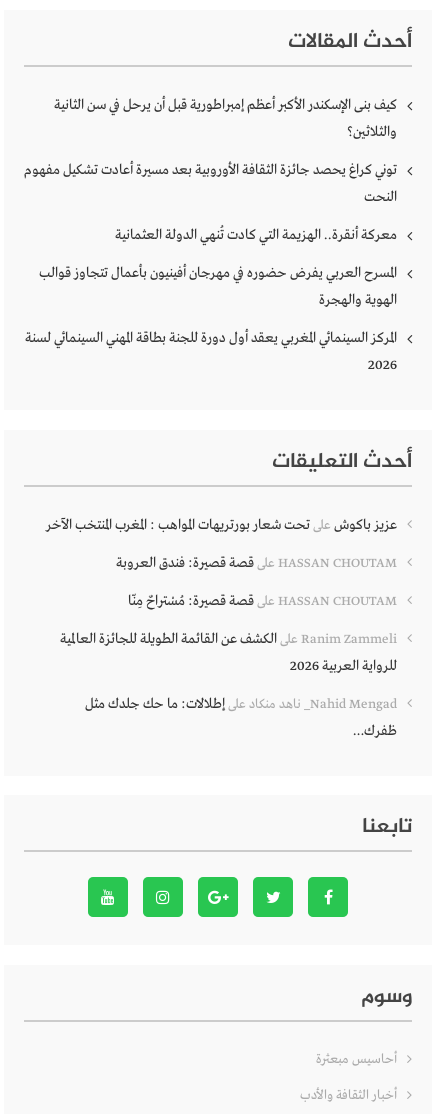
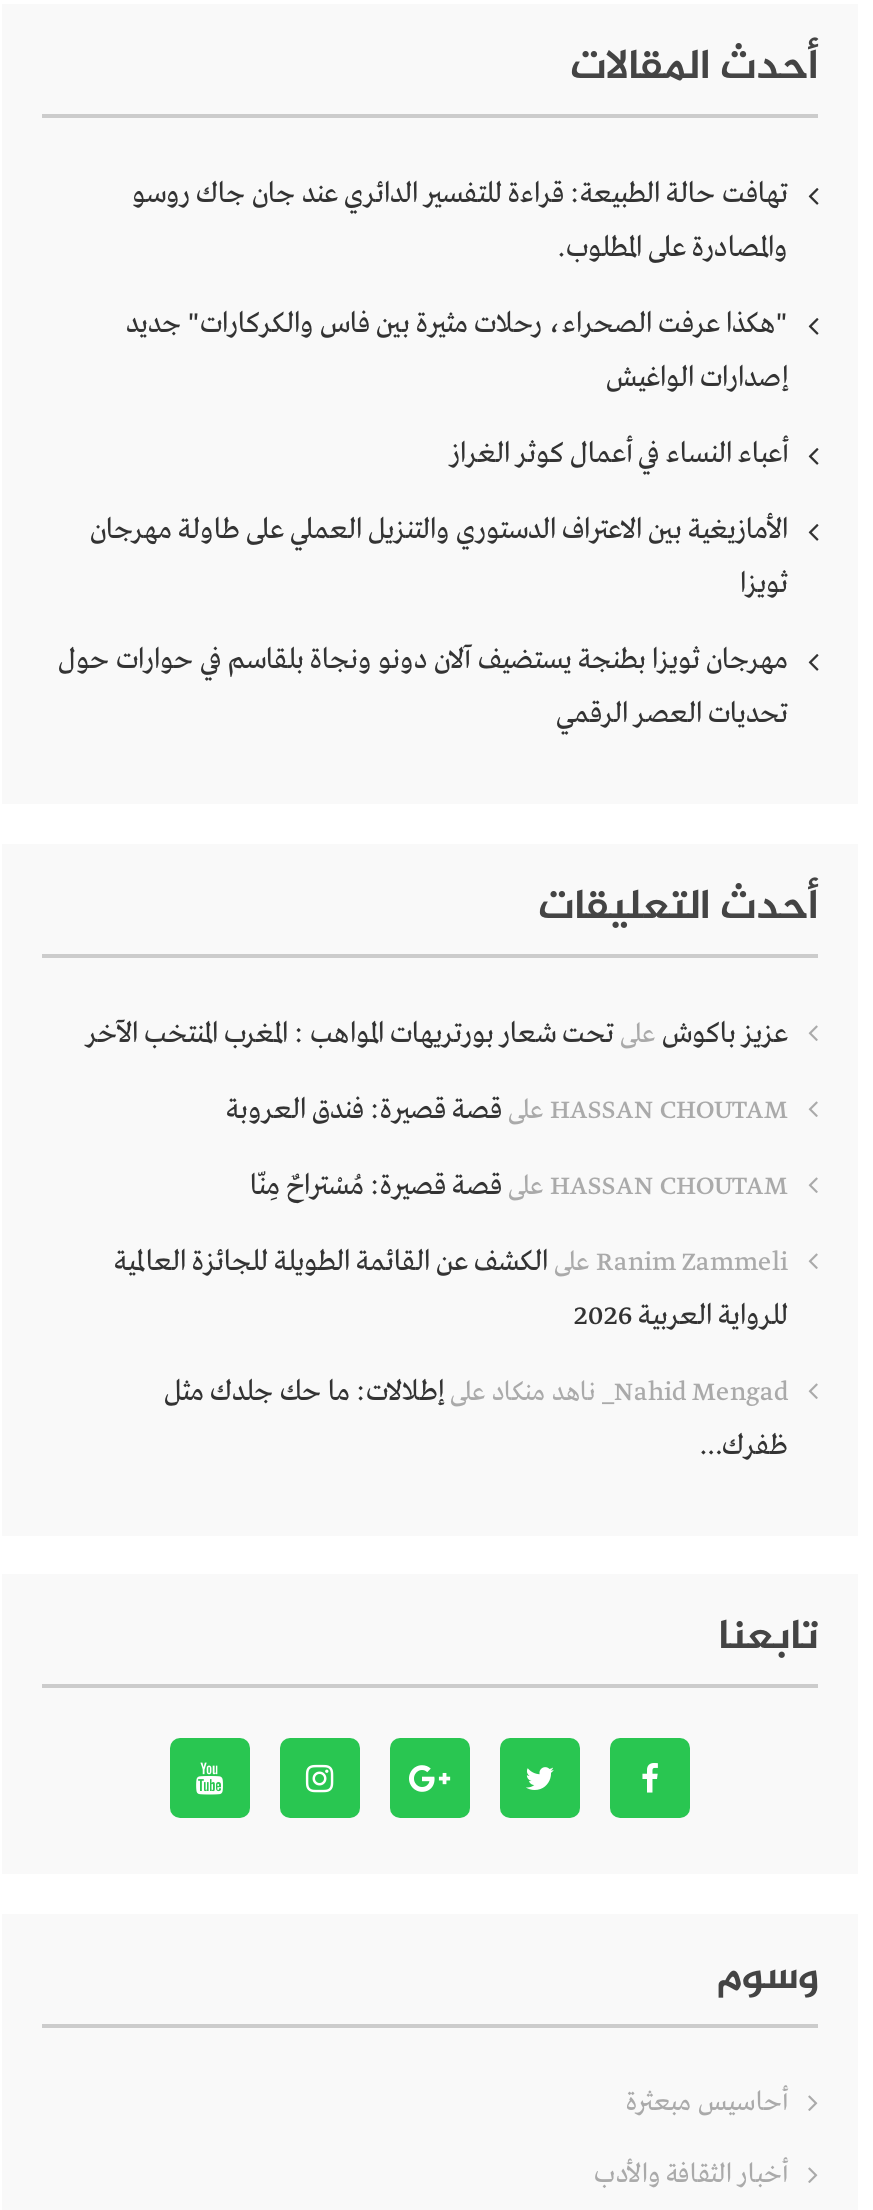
[54,96,397,114] كيف بنى الإسكندر الأكبر أعظم إمبراطورية قبل أن يرحل في سن الثانية -> [132,176,788,212] تهافت حالة الطبيعة: قراءة للتفسير الدائري عند جان جاك روسو
[347,123,397,141] والثلاثين؟ -> [558,230,788,266] والمصادرة على المطلوب.
[24,161,397,179] توني كراغ يحصد جائزة الثقافة الأوروبية بعد مسيرة أعادت تشكيل مفهوم -> [126,306,788,342] "هكذا عرفت الصحراء، رحلات مثيرة بين فاس والكركارات" جديد
[364,188,397,206] النحت -> [606,360,788,396] إصدارات الواغيش
[115,226,397,244] معركة أنقرة.. الهزيمة التي كادت تُنهي الدولة العثمانية -> [450,436,788,472] أعباء النساء في أعمال كوثر الغراز
[39,264,397,282] المسرح العربي يفرض حضوره في مهرجان أفينيون بأعمال تتجاوز قوالب -> [90,512,788,548] الأمازيغية بين الاعتراف الدستوري والتنزيل العملي على طاولة مهرجان
[319,291,397,309] الهوية والهجرة -> [740,566,788,602] ثويزا
[25,329,397,347] المركز السينمائي المغربي يعقد أول دورة للجنة بطاقة المهني السينمائي لسنة -> [58,642,788,678] مهرجان ثويزا بطنجة يستضيف آلان دونو ونجاة بلقاسم في حوارات حول
[368,356,397,374] 2026 -> [556,696,788,732] تحديات العصر الرقمي

